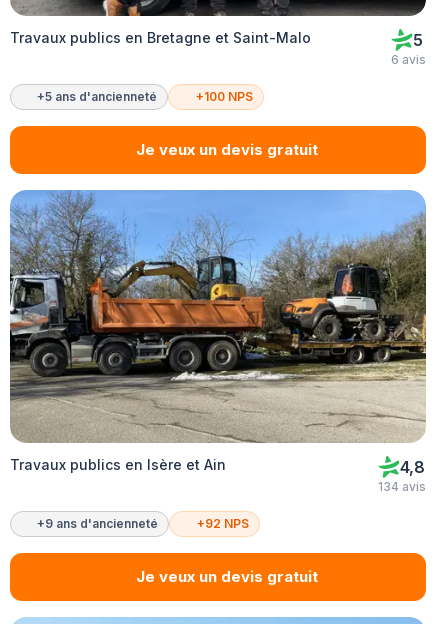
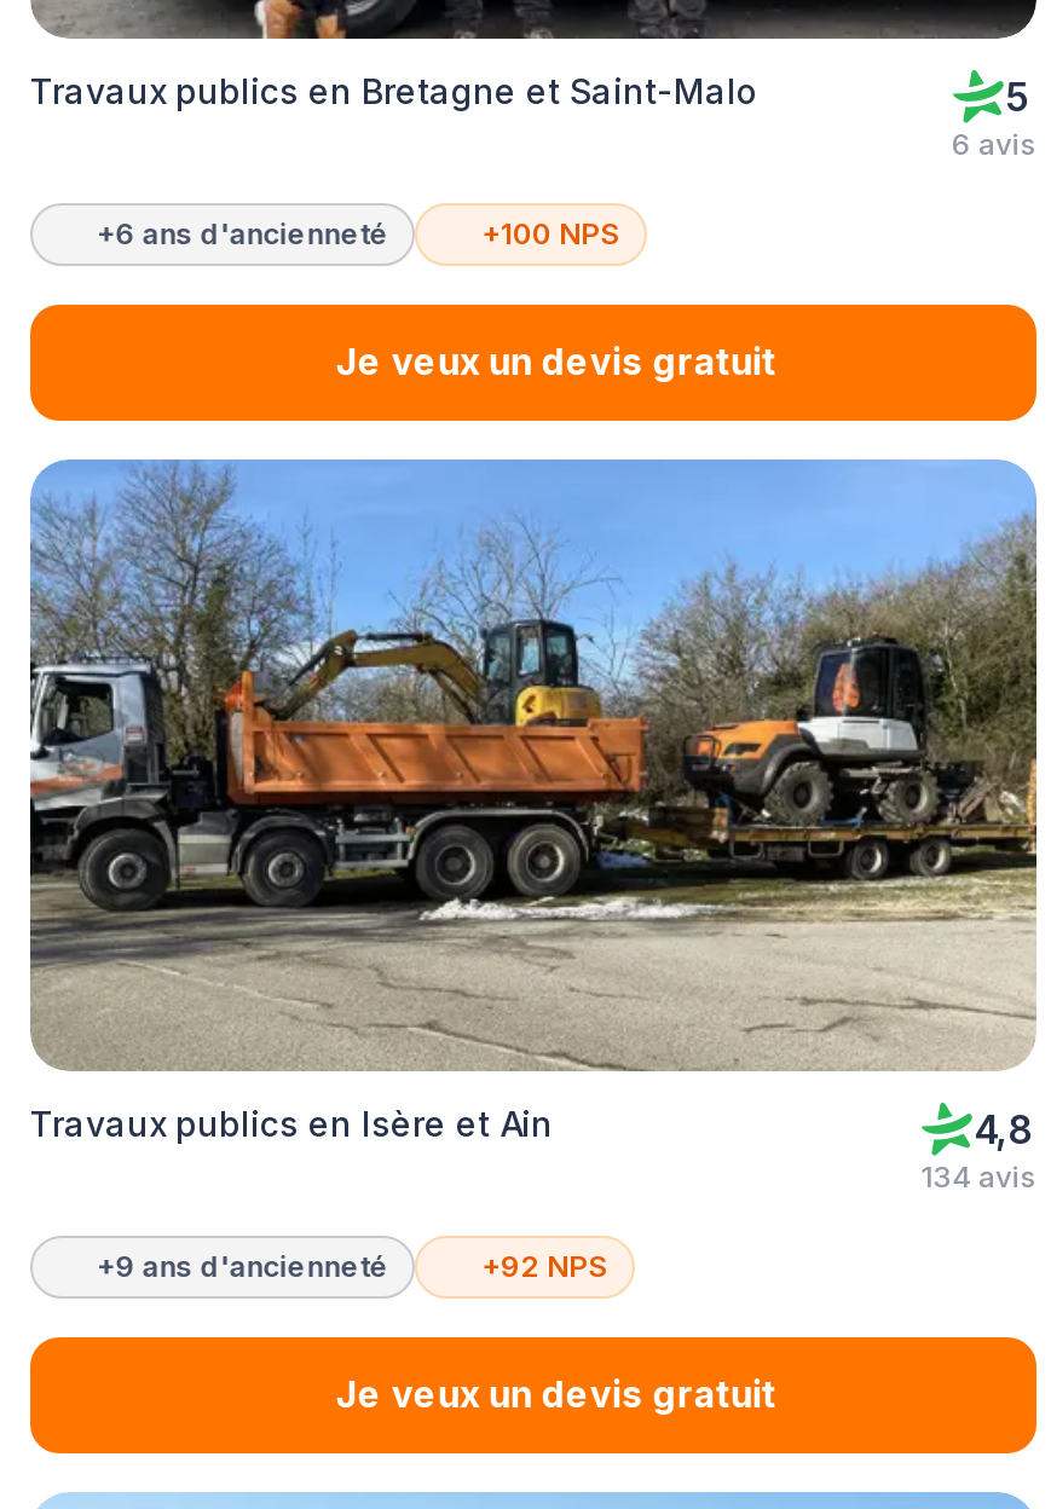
[37,89,157,104] +5 ans d'ancienneté -> [96,215,389,251] +6 ans d'ancienneté

